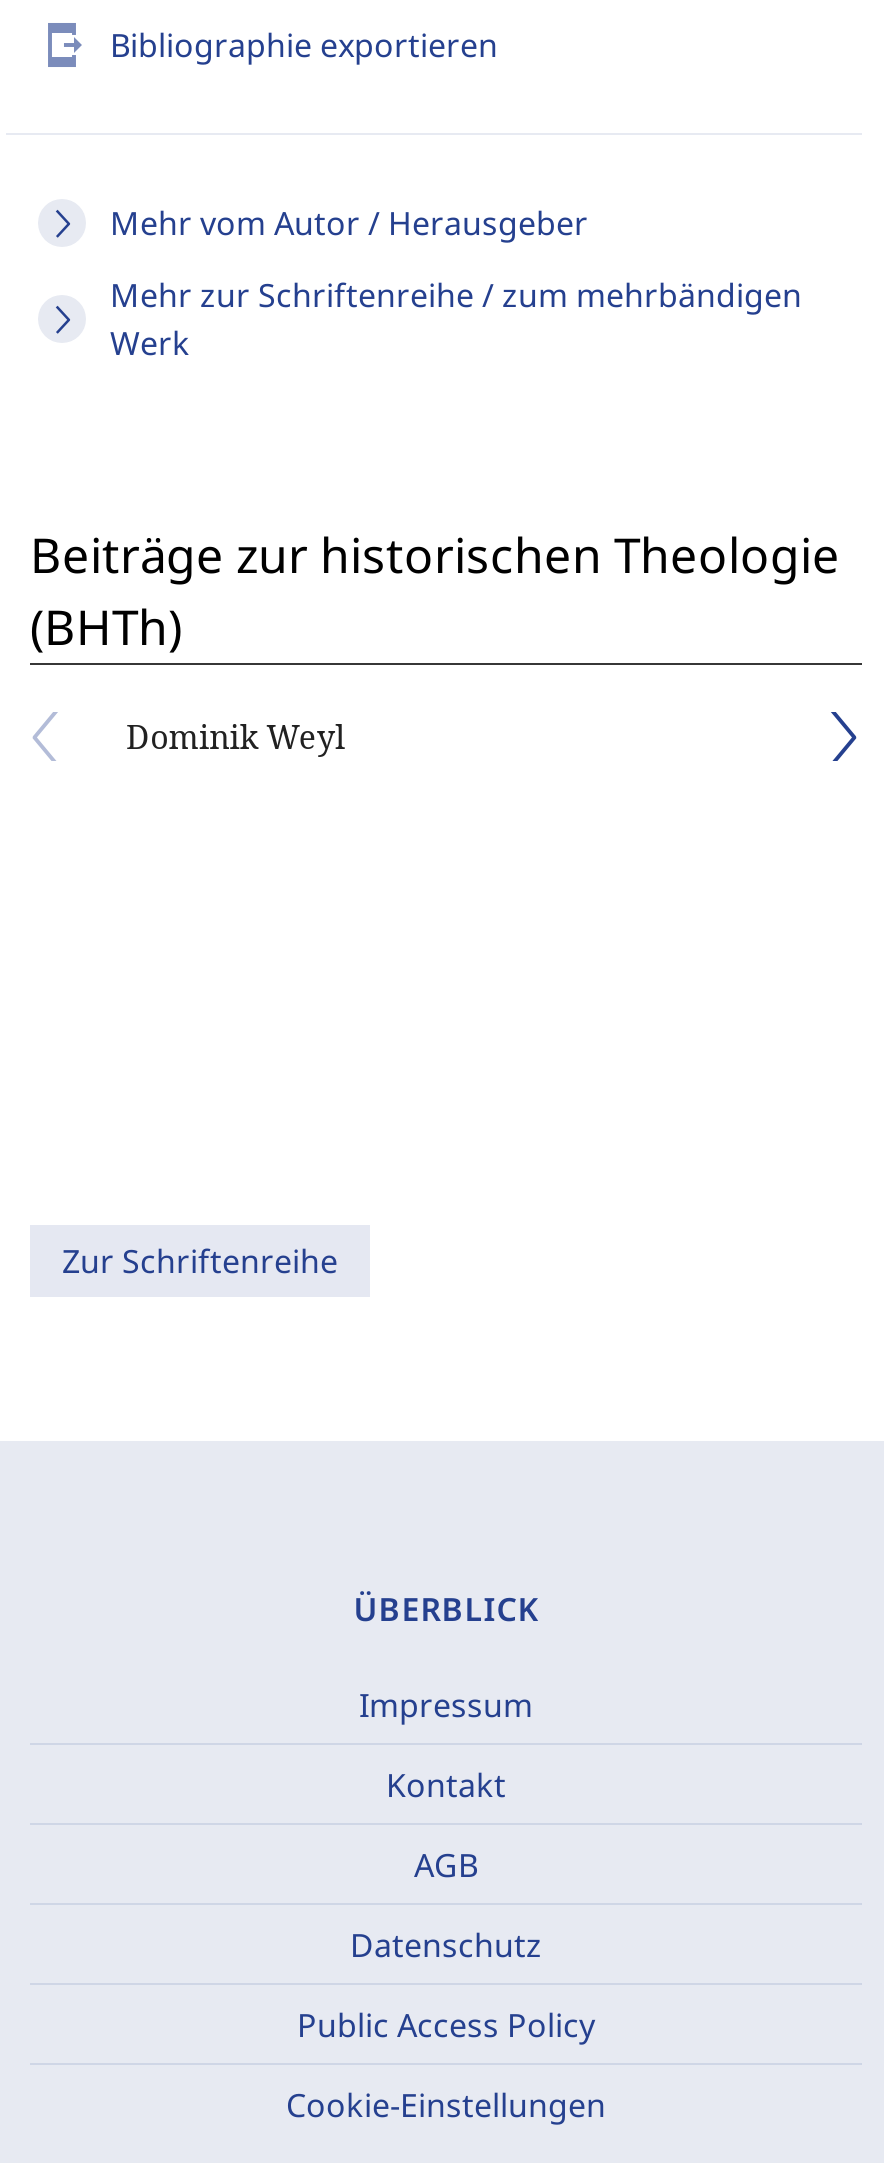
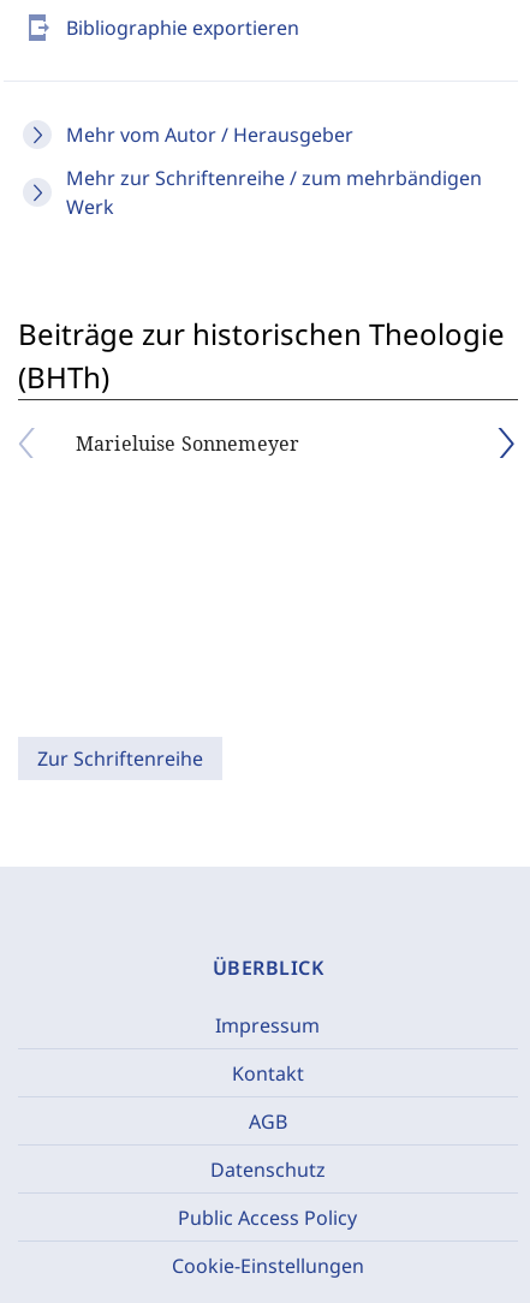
[126,715,346,759] Dominik Weyl -> [76,430,299,457] Marieluise Sonnemeyer

